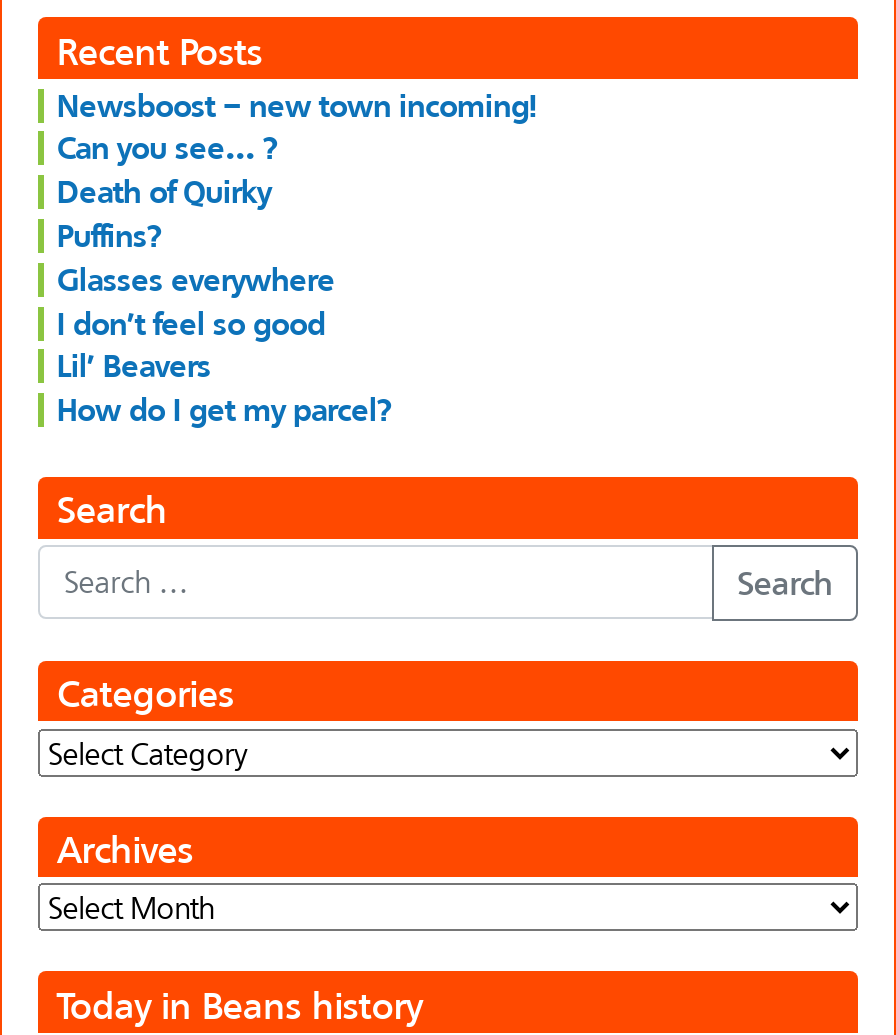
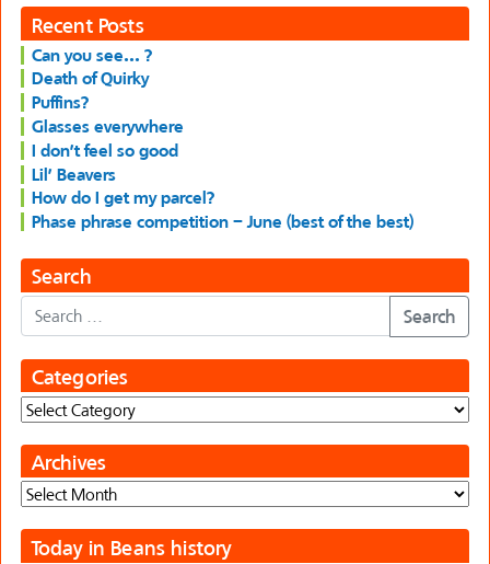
[57,84,537,124] Newsboost – new town incoming! -> none
moved [57,128,391,429] -> [31,43,214,209]: Can you see… ? | Death of Quirky | Puffins? | Glasses everywhere | I don’t feel so good | Lil’ Beavers | How do I get my parcel?
none -> [31,210,413,232] Phase phrase competition – June (best of the best)

